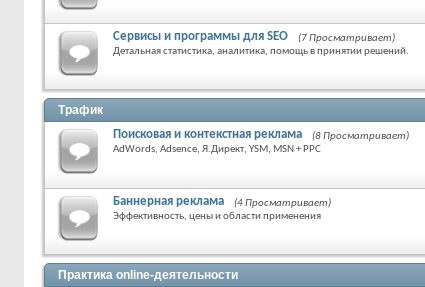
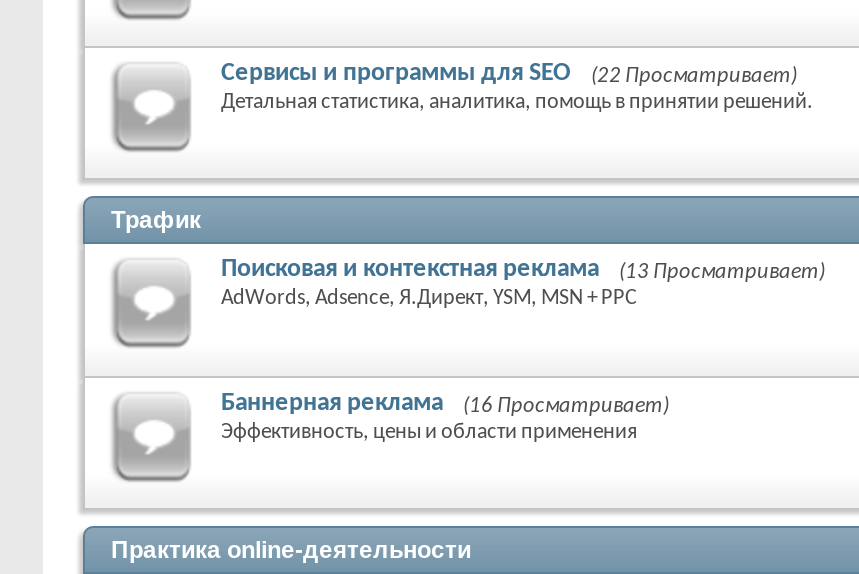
[298,33,395,44] (7 Просматривает) -> [591,67,797,89] (22 Просматривает)
[312,131,409,142] (8 Просматривает) -> [619,263,825,285] (13 Просматривает)
[234,197,331,208] (4 Просматривает) -> [463,395,669,417] (16 Просматривает)

